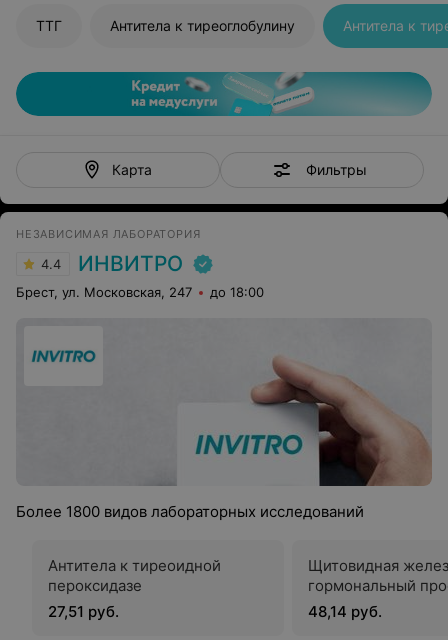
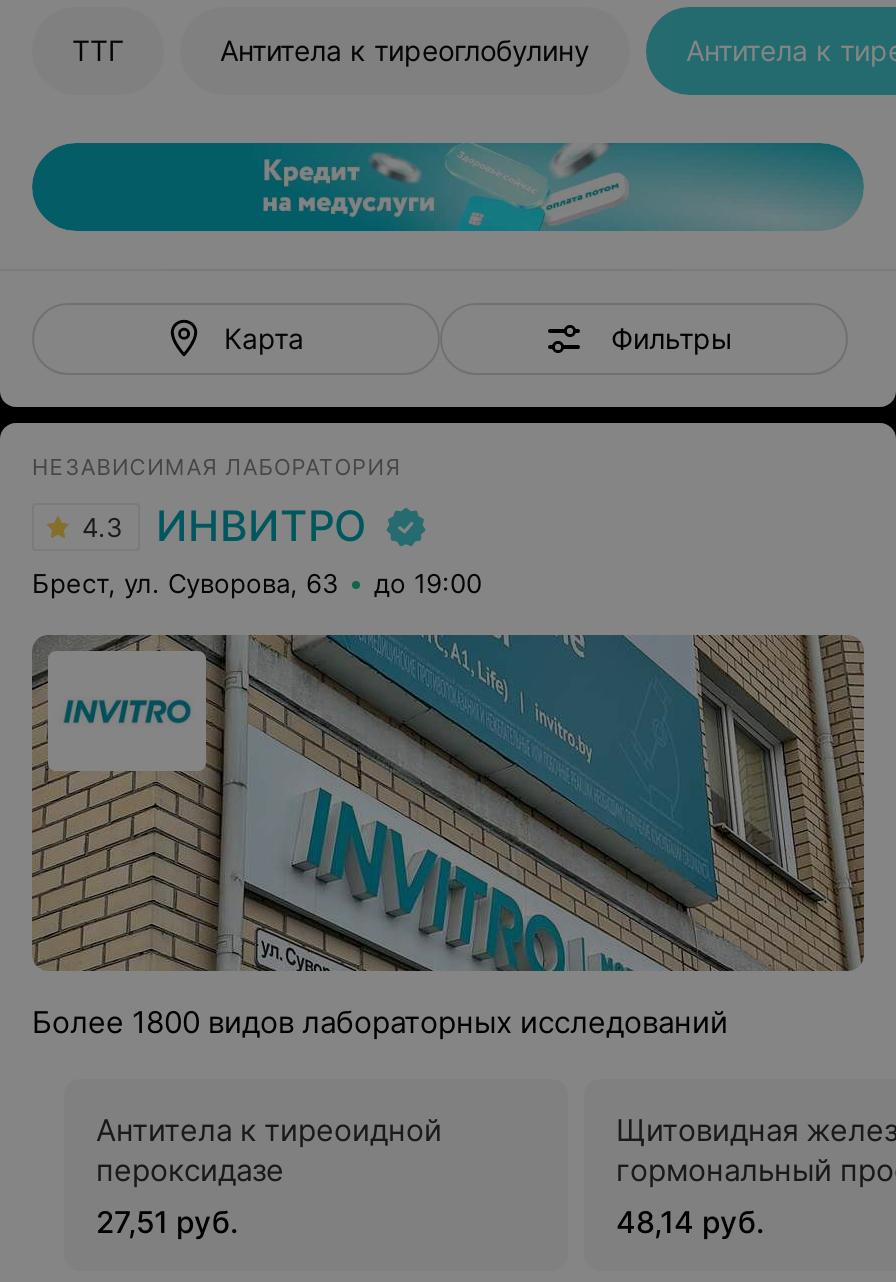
[41,251,183,276] 4.4 ИНВИТРО -> [82,501,366,551] 4.3 ИНВИТРО
[16,284,192,300] Брест, ул. Московская, 247 -> [32,567,338,599] Брест, ул. Суворова, 63
[210,284,264,300] до 18:00 -> [374,567,482,599] до 19:00
[16,318,432,487] [image] -> [30,633,866,973] [image]

